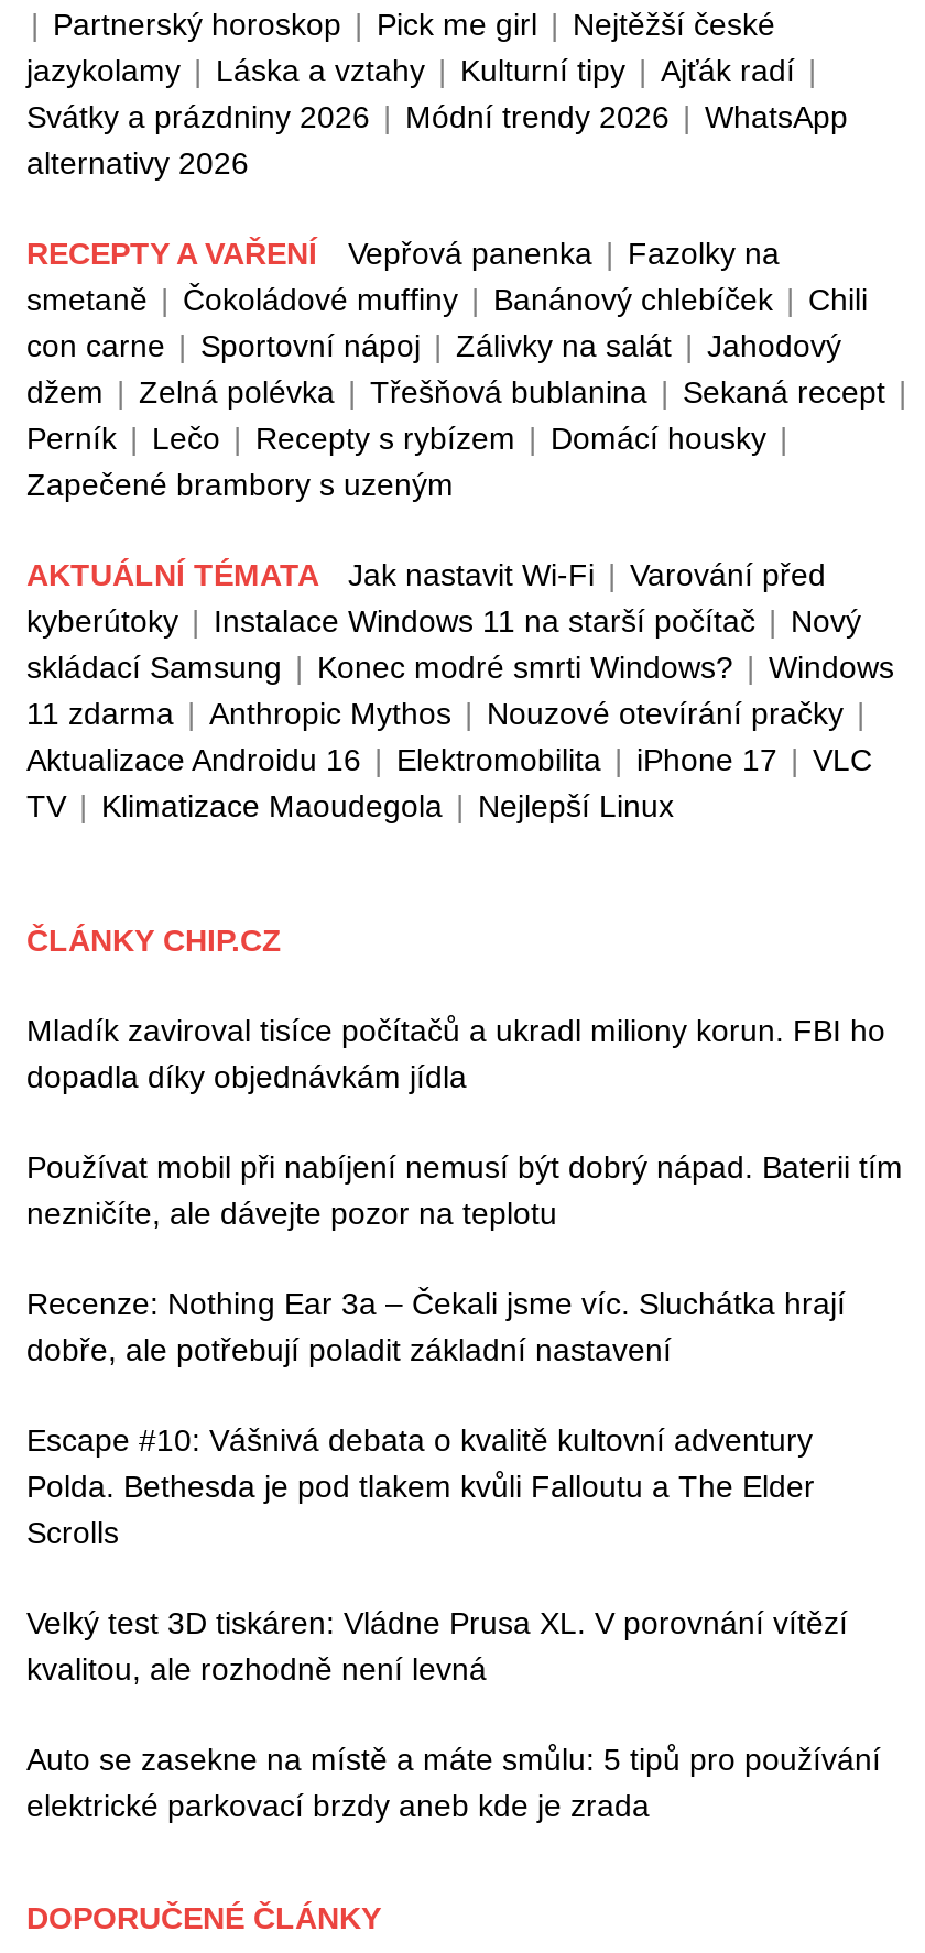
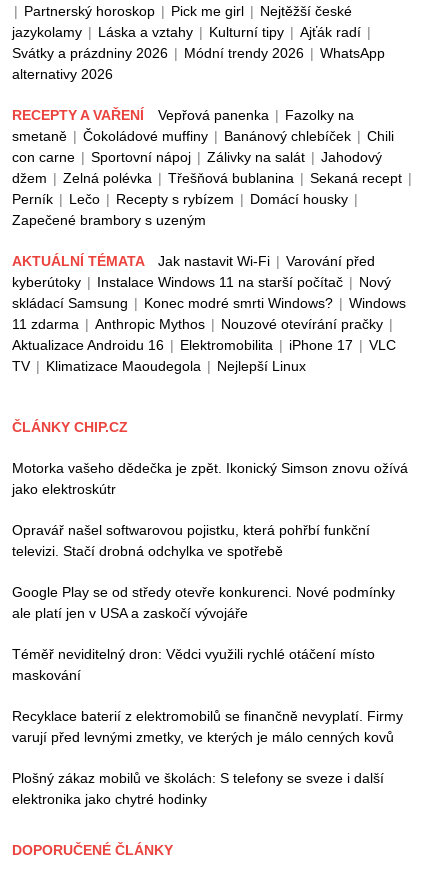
[26,1013,885,1094] Mladík zaviroval tisíce počítačů a ukradl miliony korun. FBI ho | dopadla díky objednávkám jídla -> [12,460,408,497] Motorka vašeho dědečka je zpět. Ikonický Simson znovu ožívá | jako elektroskútr
[26,1149,903,1231] Používat mobil při nabíjení nemusí být dobrý nápad. Baterii tím | nezničíte, ale dávejte pozor na teplotu -> [12,522,370,559] Opravář našel softwarovou pojistku, která pohřbí funkční | televizi. Stačí drobná odchylka ve spotřebě
[26,1286,846,1367] Recenze: Nothing Ear 3a – Čekali jsme víc. Sluchátka hrají | dobře, ale potřebují poladit základní nastavení -> [12,584,395,621] Google Play se od středy otevře konkurenci. Nové podmínky | ale platí jen v USA a zaskočí vývojáře
[26,1422,815,1550] Escape #10: Vášnivá debata o kvalitě kultovní adventury | Polda. Bethesda je pod tlakem kvůli Falloutu a The Elder | Scrolls -> [12,646,375,683] Téměř neviditelný dron: Vědci využili rychlé otáčení místo | maskování
[26,1605,848,1687] Velký test 3D tiskáren: Vládne Prusa XL. V porovnání vítězí | kvalitou, ale rozhodně není levná -> [12,708,403,745] Recyklace baterií z elektromobilů se finančně nevyplatí. Firmy | varují před levnými zmetky, ve kterých je málo cenných kovů
[26,1742,881,1823] Auto se zasekne na místě a máte smůlu: 5 tipů pro používání | elektrické parkovací brzdy aneb kde je zrada -> [12,770,384,807] Plošný zákaz mobilů ve školách: S telefony se sveze i další | elektronika jako chytré hodinky

